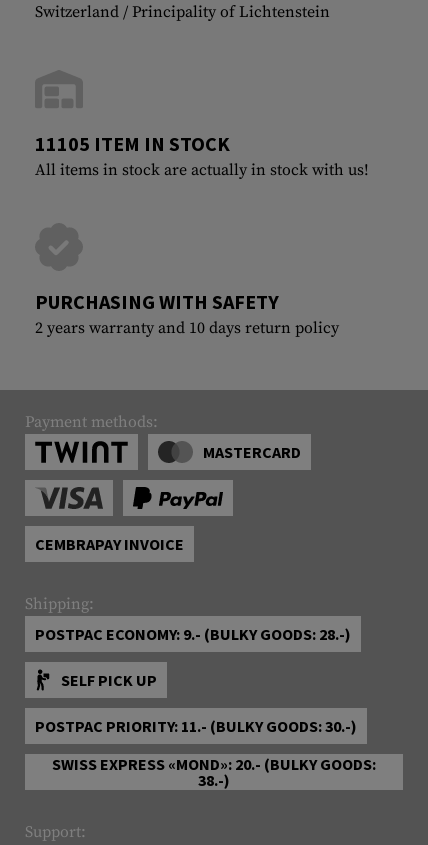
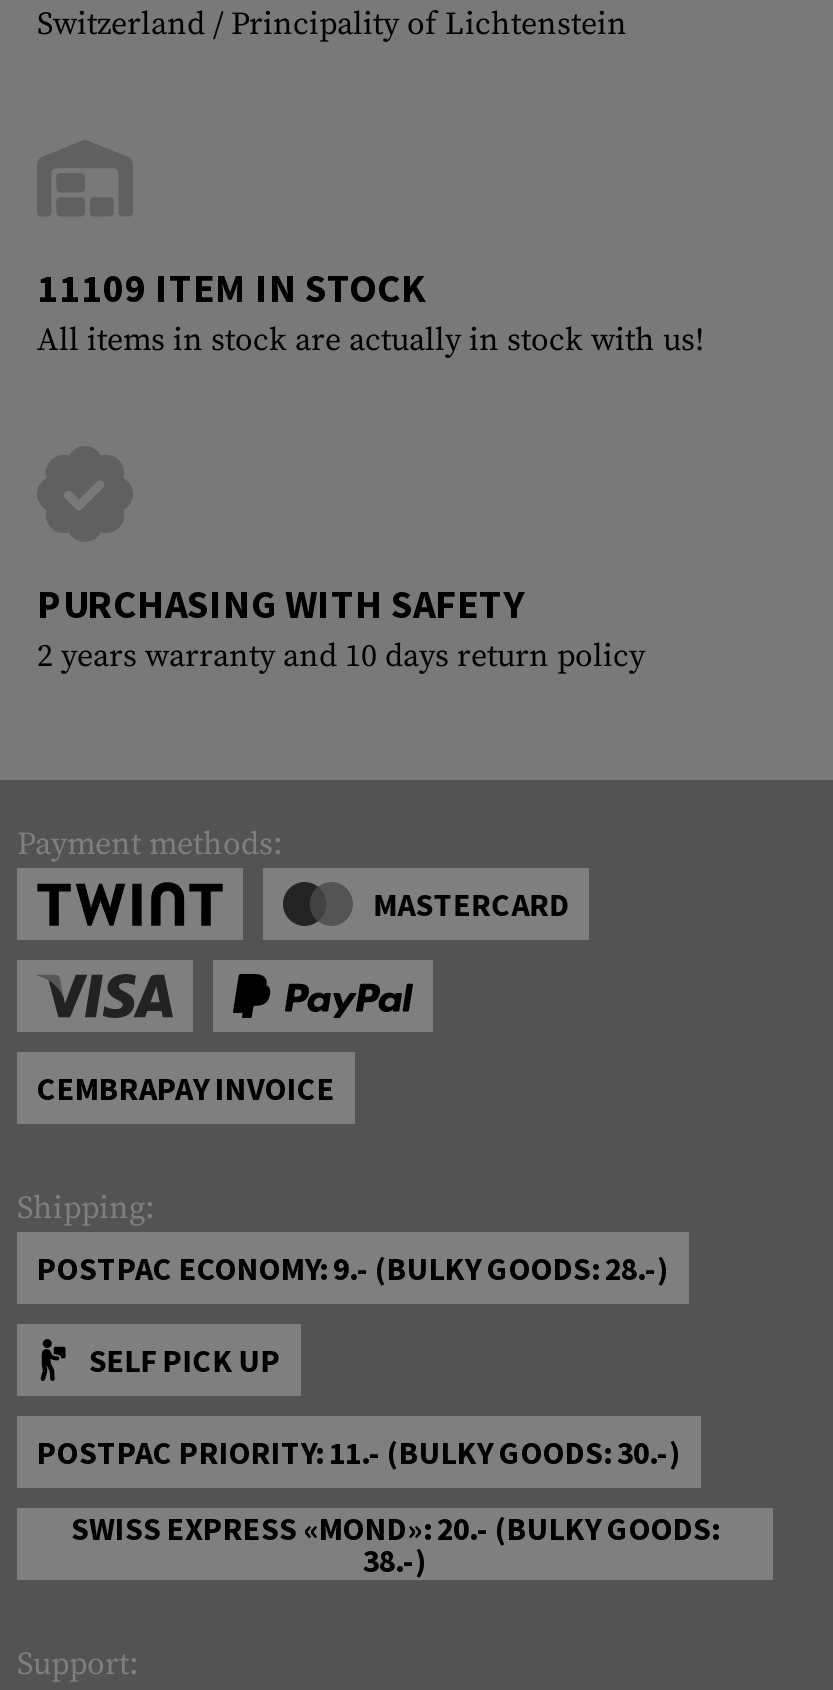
[35,131,230,156] 11105 ITEM IN STOCK -> [37,263,427,313] 11109 ITEM IN STOCK

